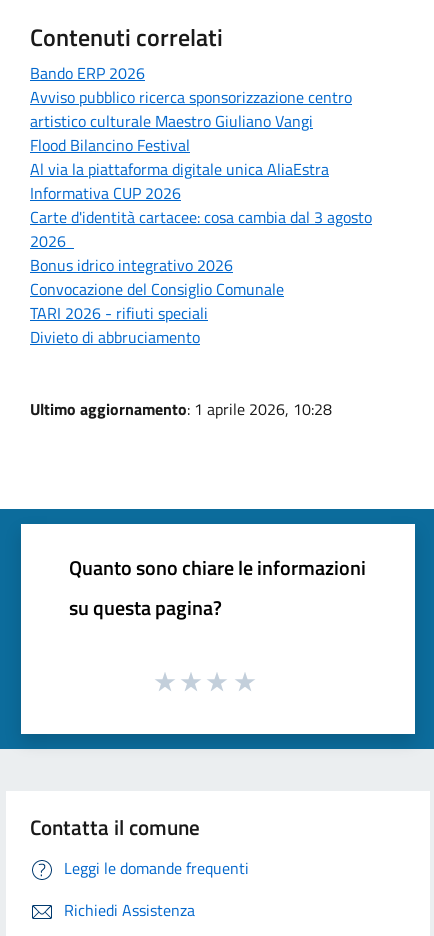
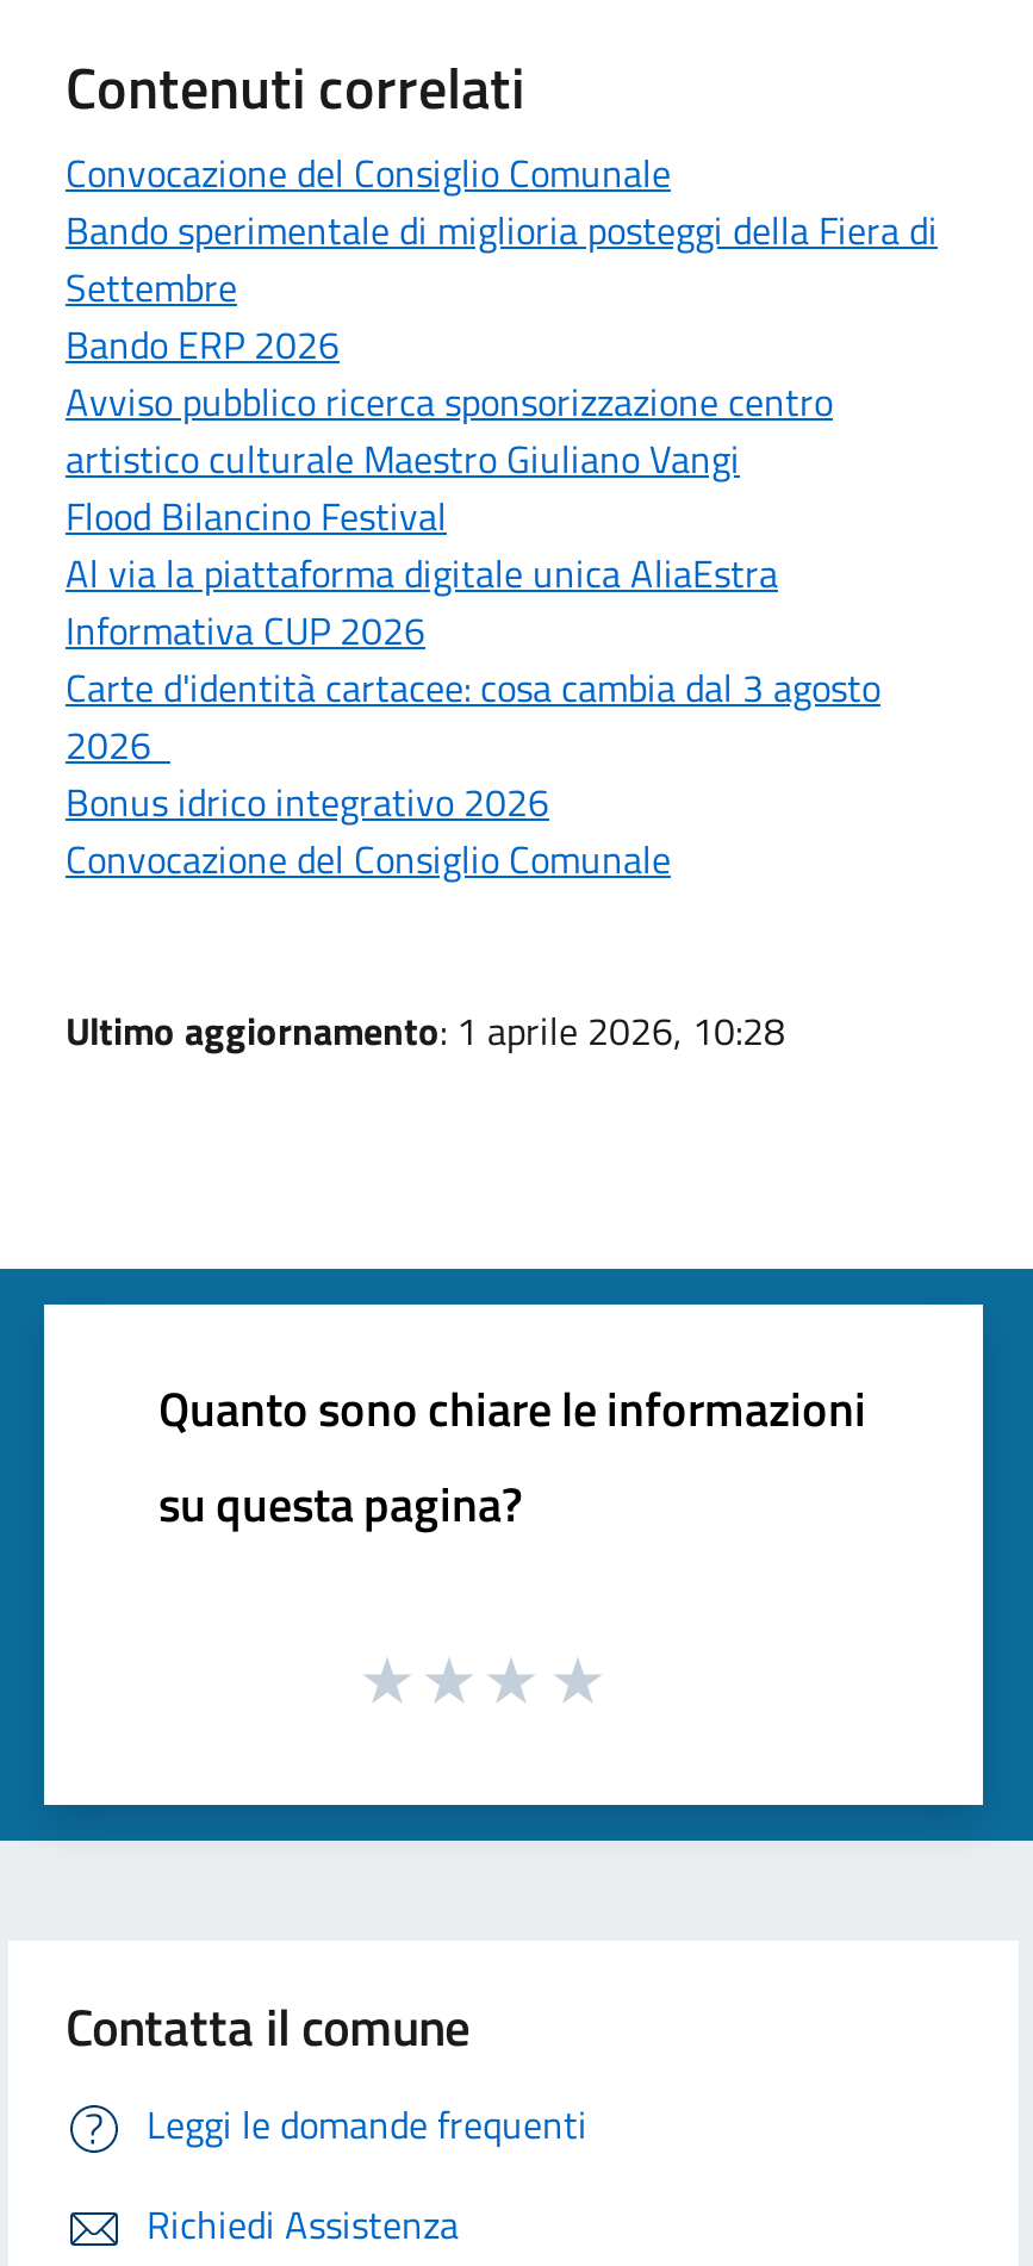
none -> [66,143,938,315] Convocazione del Consiglio Comunale | Bando sperimentale di miglioria posteggi della Fiera di | Settembre
moved [30,61,372,301] -> [66,315,880,887]: Bando ERP 2026 | Avviso pubblico ricerca sponsorizzazione centro | artistico culturale Maestro Giuliano Vangi | ... | Bonus idrico integrativo 2026 | Convocazione del Consiglio Comunale
[30,301,208,349] TARI 2026 - rifiuti speciali | Divieto di abbruciamento -> none

